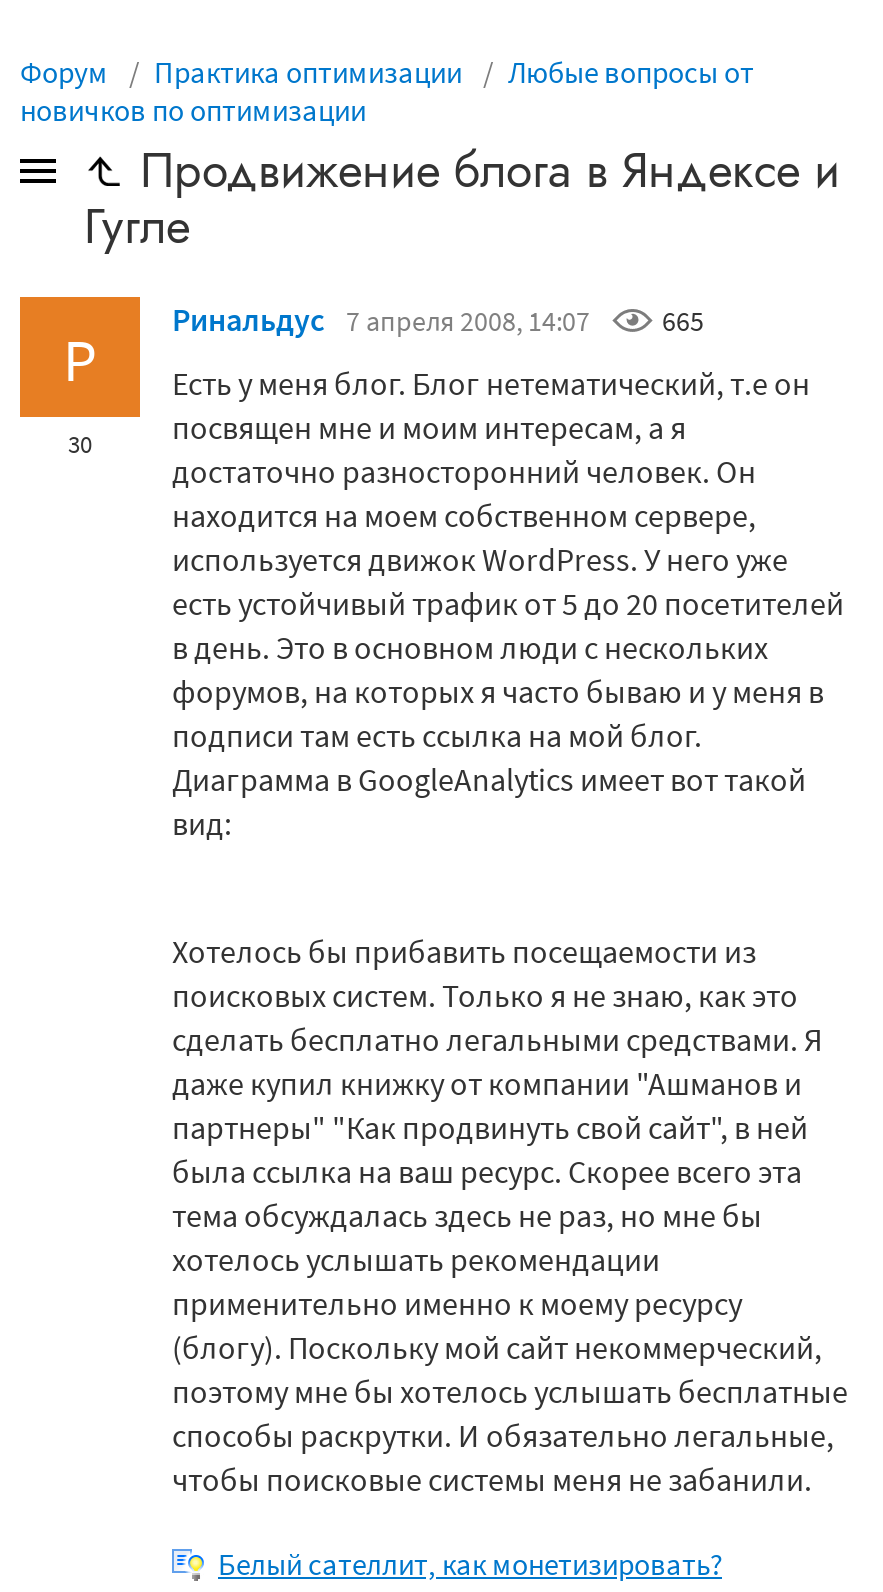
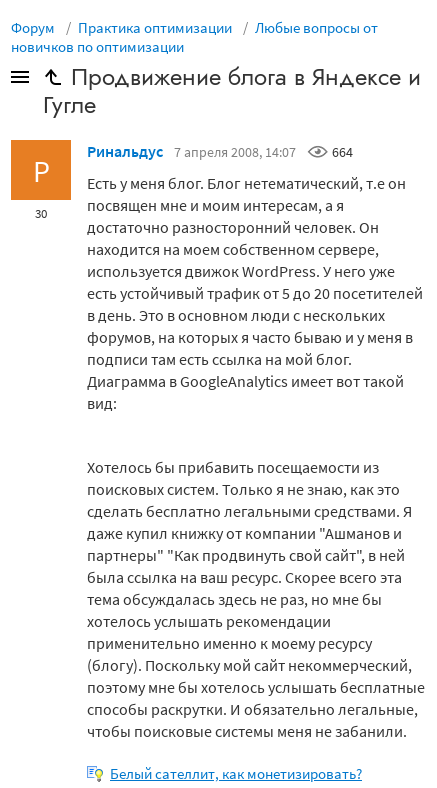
[172,299,704,339] Ринальдус 7 апреля 2008, 14:07 665 -> [87,141,353,161] Ринальдус 7 апреля 2008, 14:07 664

